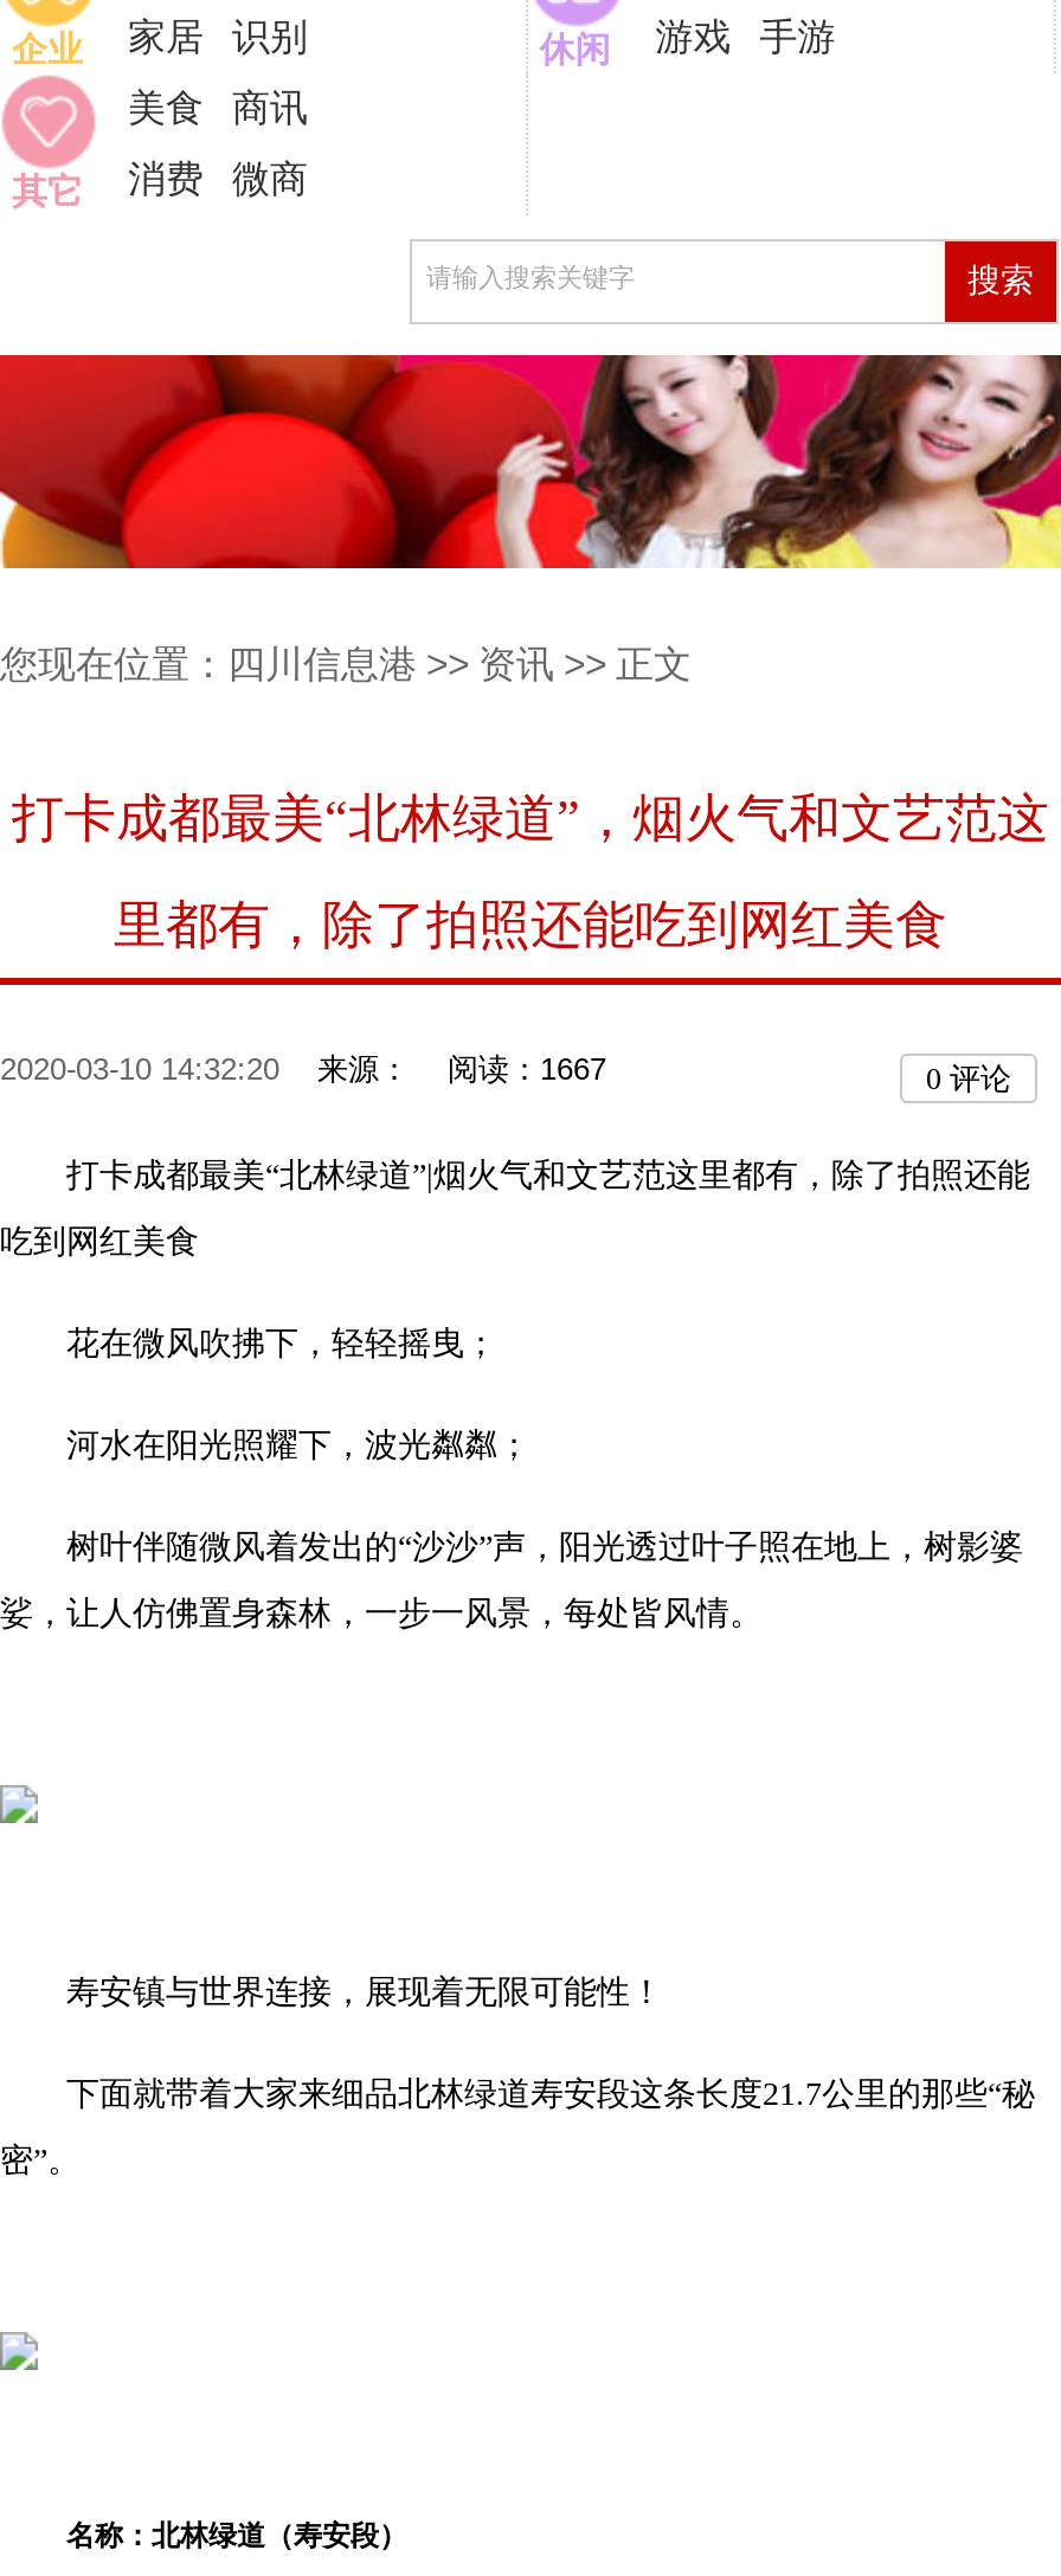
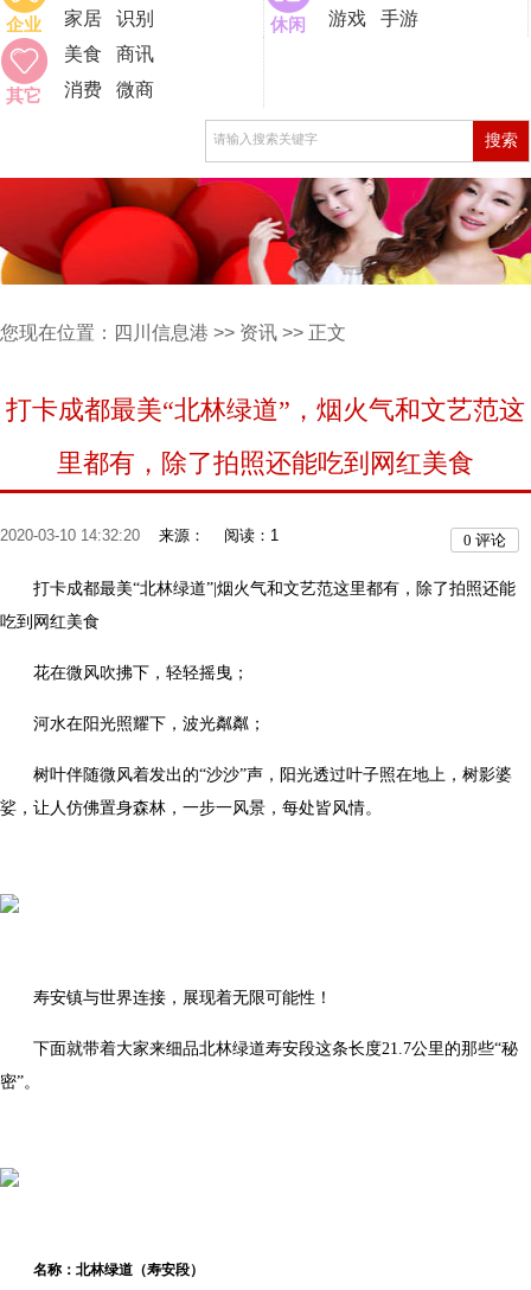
[0,1051,606,1087] 2020-03-10 14:32:20来源： 阅读：1667 -> [0,526,279,544] 2020-03-10 14:32:20来源： 阅读：1

